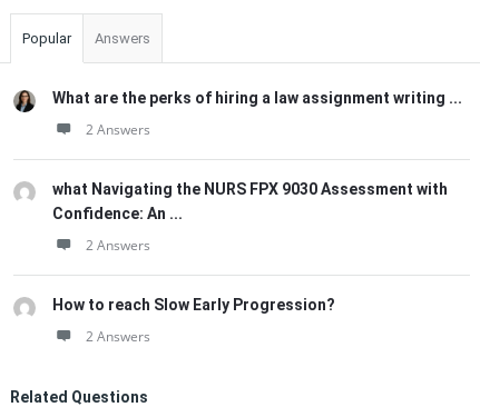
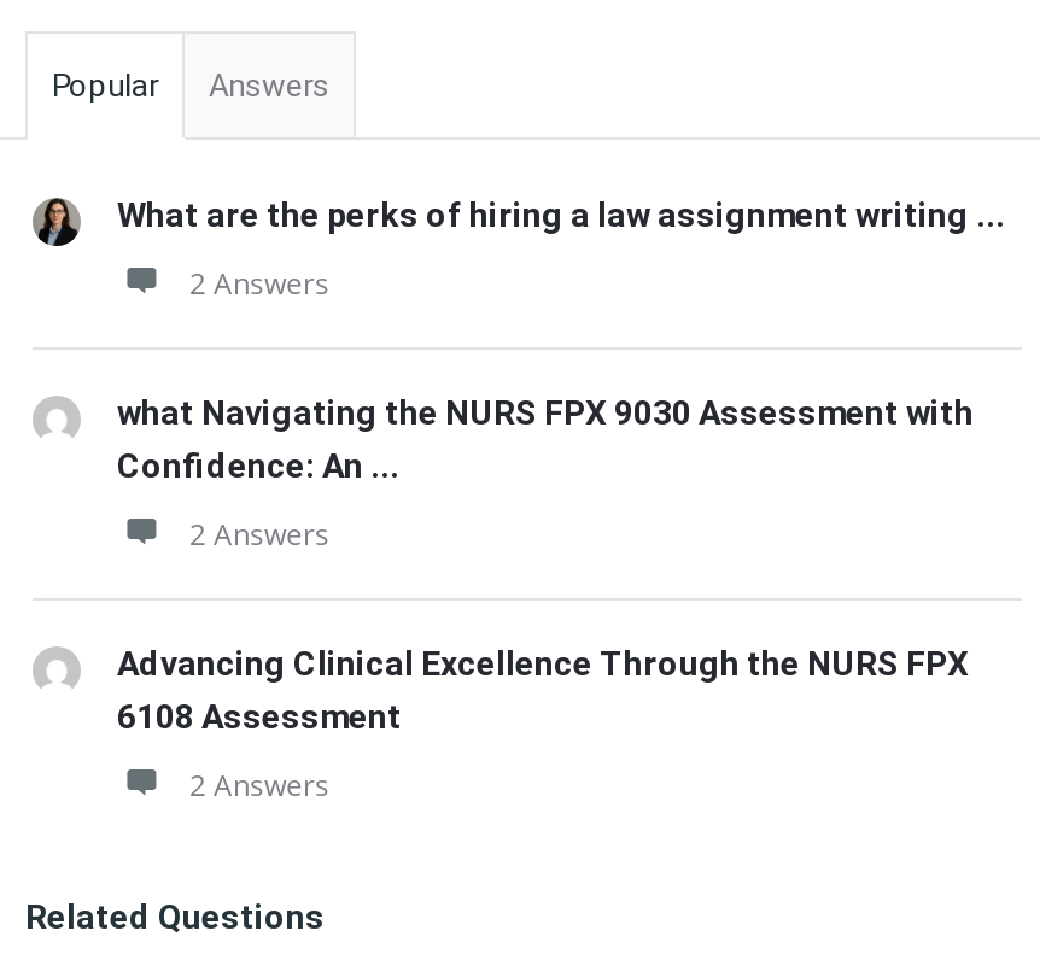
[52,296,335,314] How to reach Slow Early Progression? -> [117,644,969,736] Advancing Clinical Excellence Through the NURS FPX | 6108 Assessment

